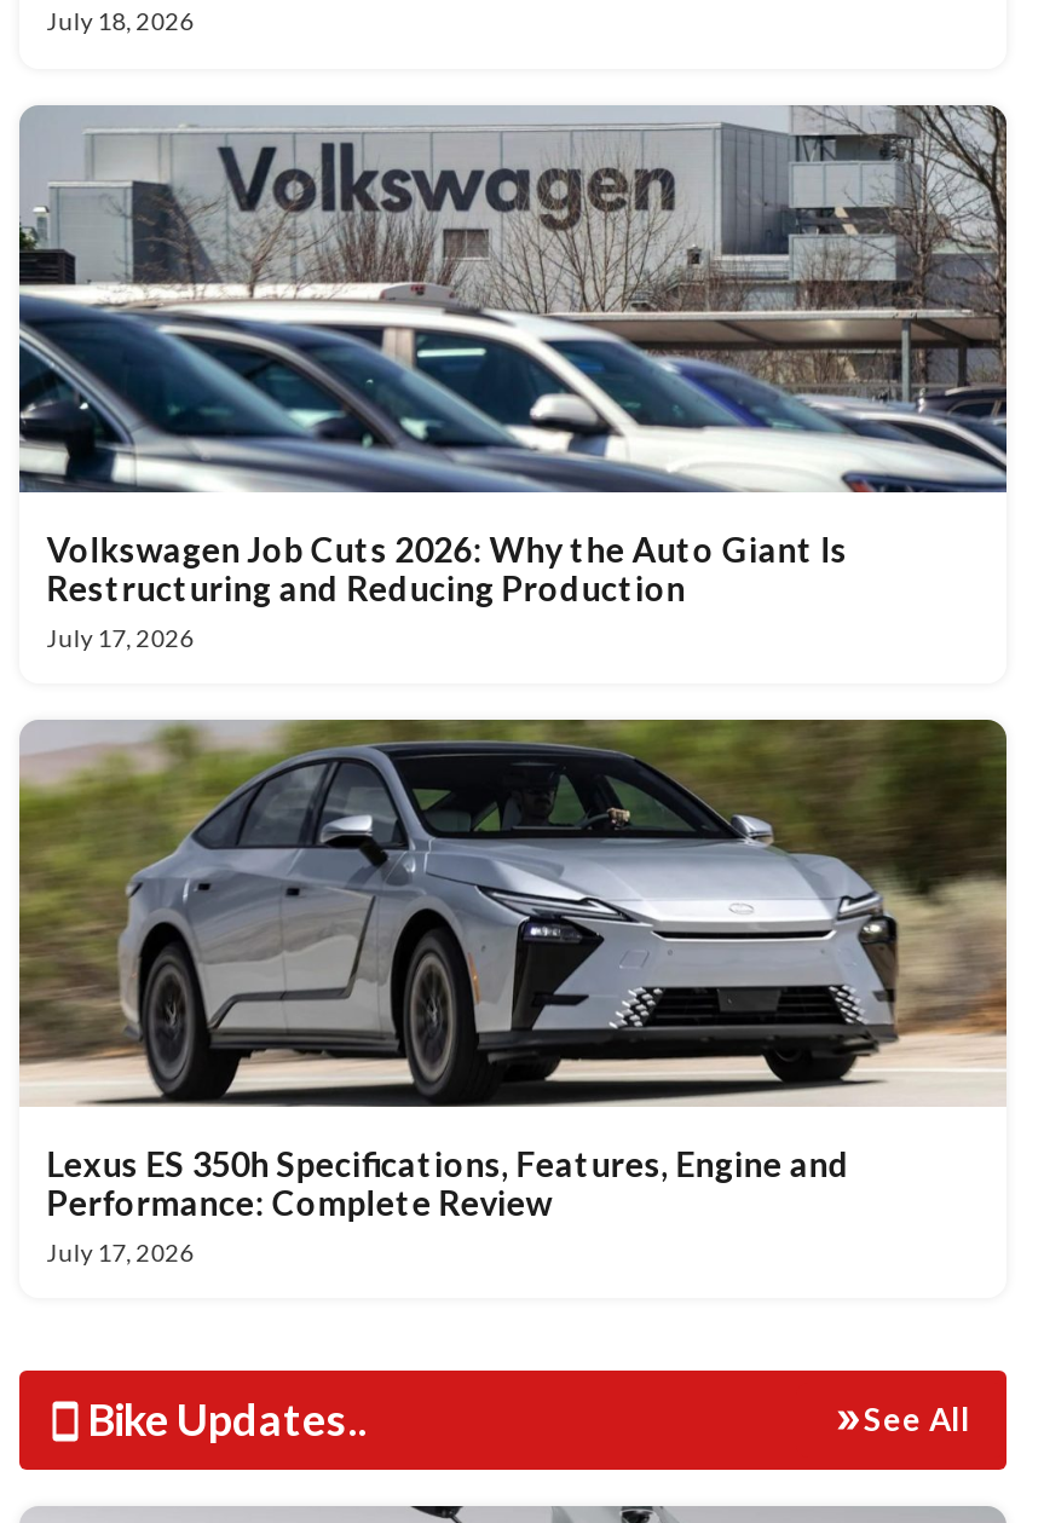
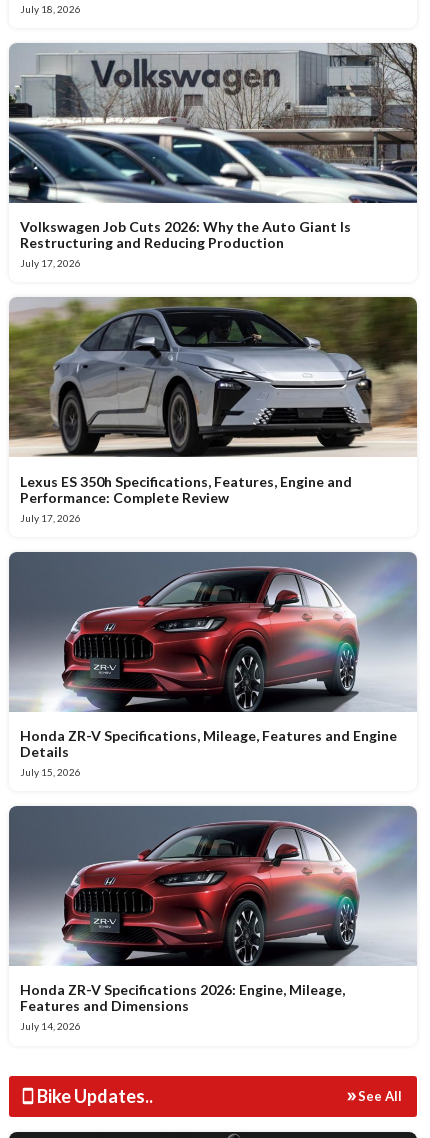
none -> [9,552,417,778] [image] | Honda ZR-V Specifications, Mileage, Features and Engine | Details | July 15, 2026
none -> [9,805,416,1032] [image] | Honda ZR-V Specifications 2026: Engine, Mileage, | Features and Dimensions | July 14, 2026

